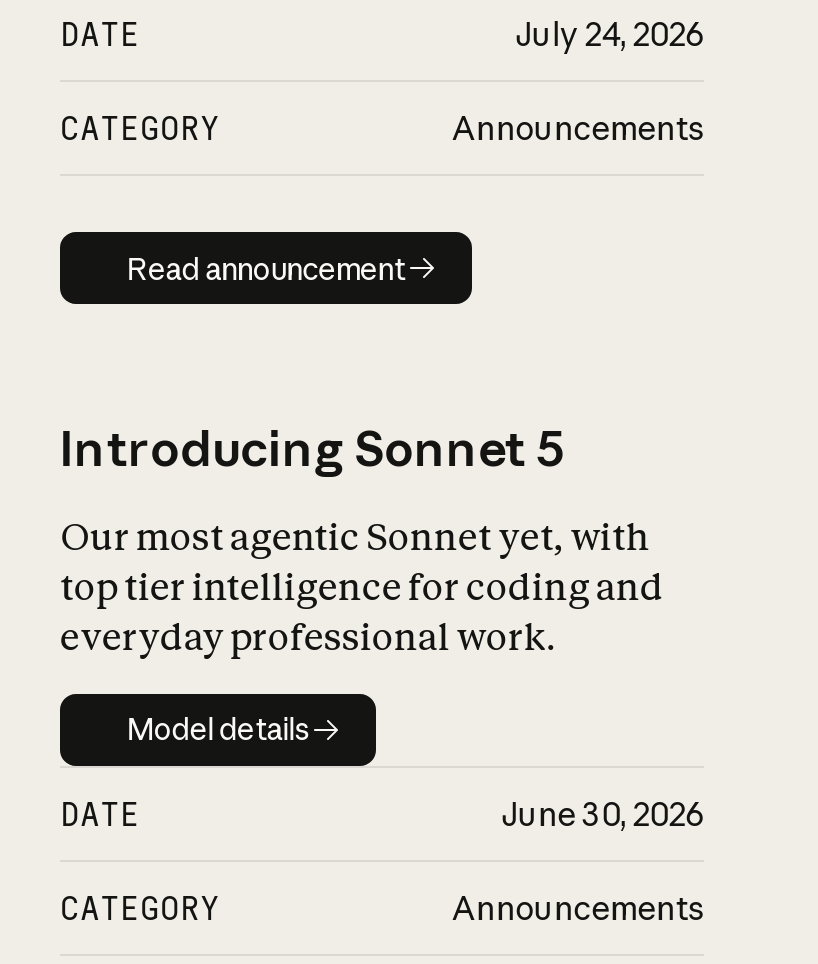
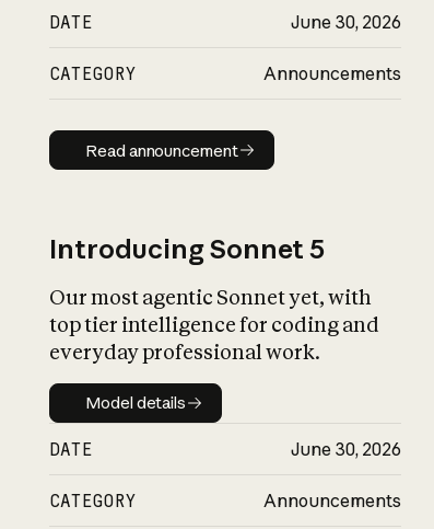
[516,14,704,54] July 24, 2026 -> [291,11,401,33] June 30, 2026

